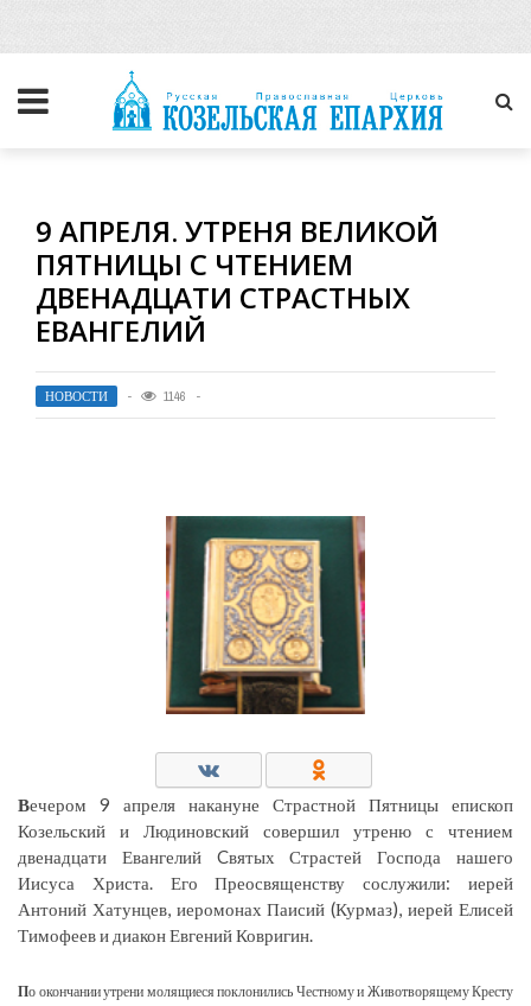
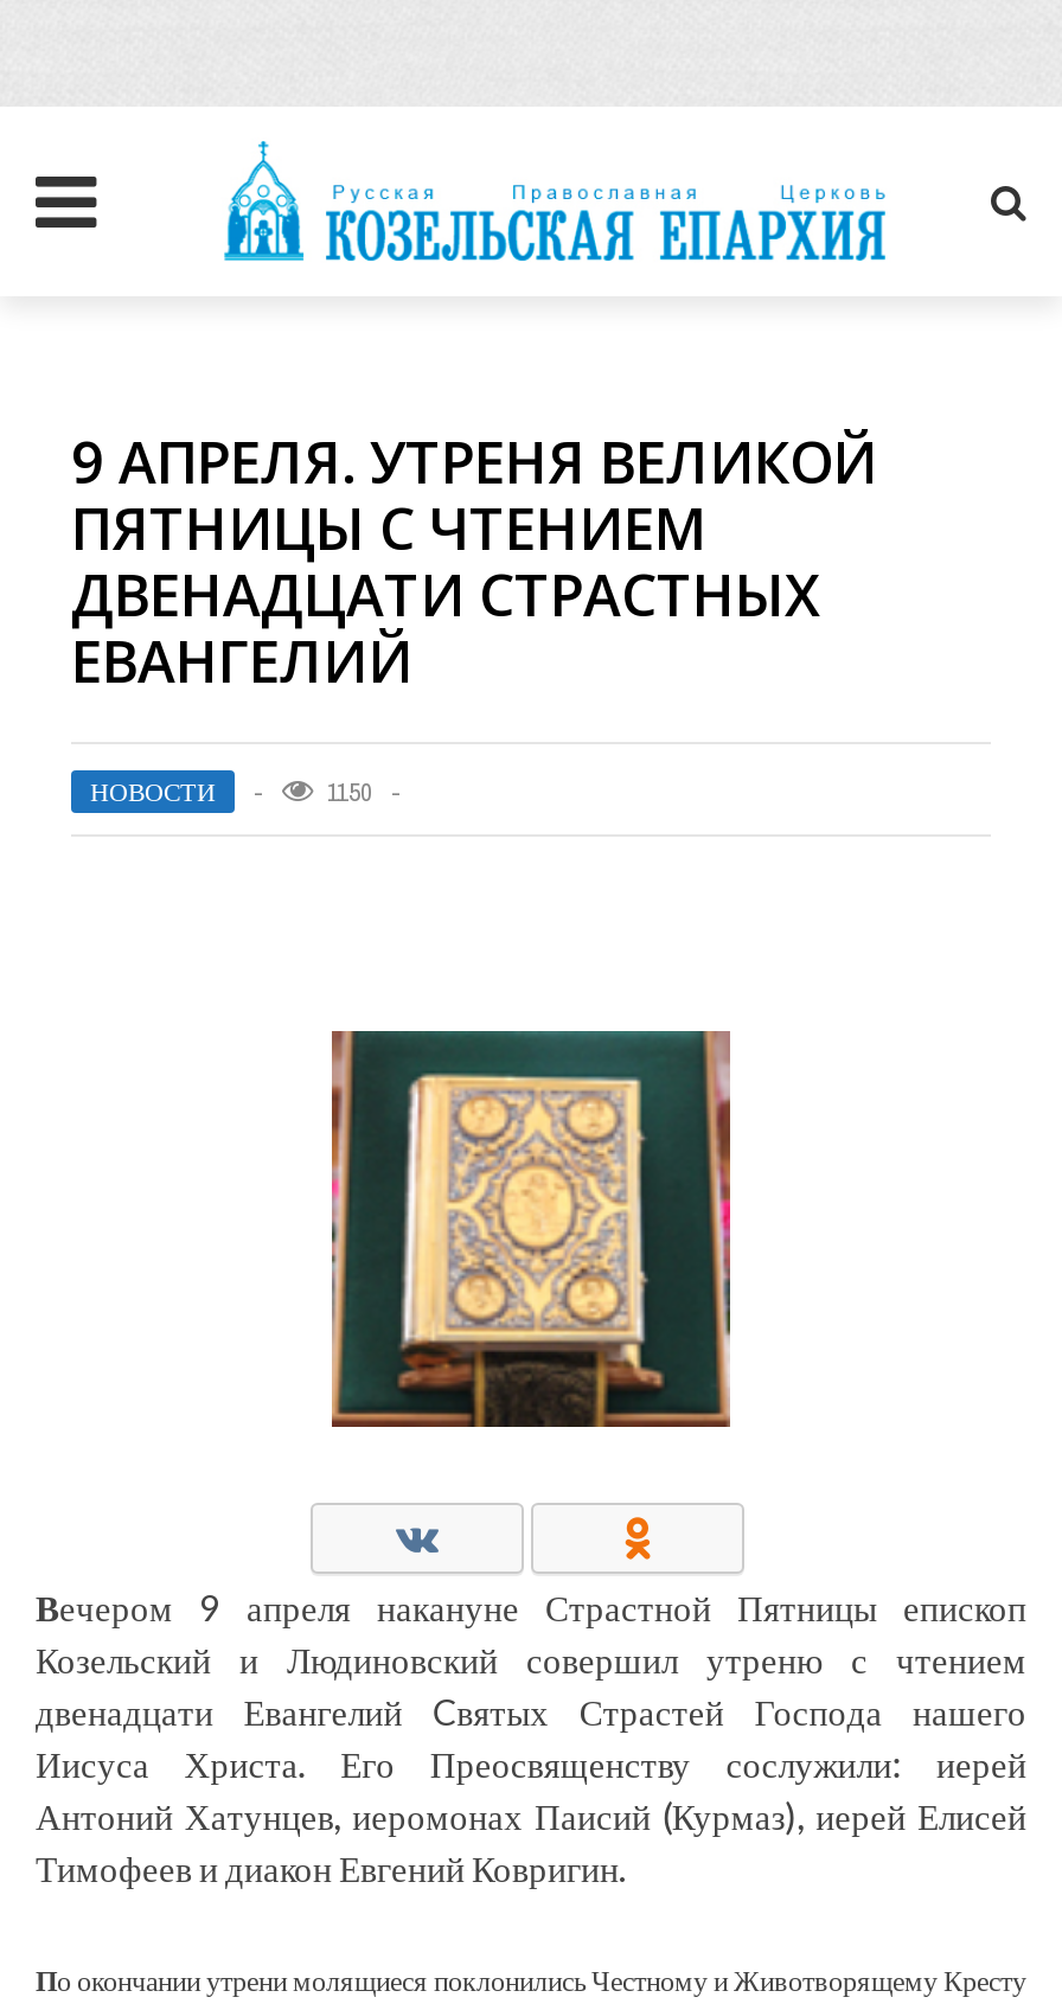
[164,388,186,405] 1146 -> [327,775,372,808] 1150

